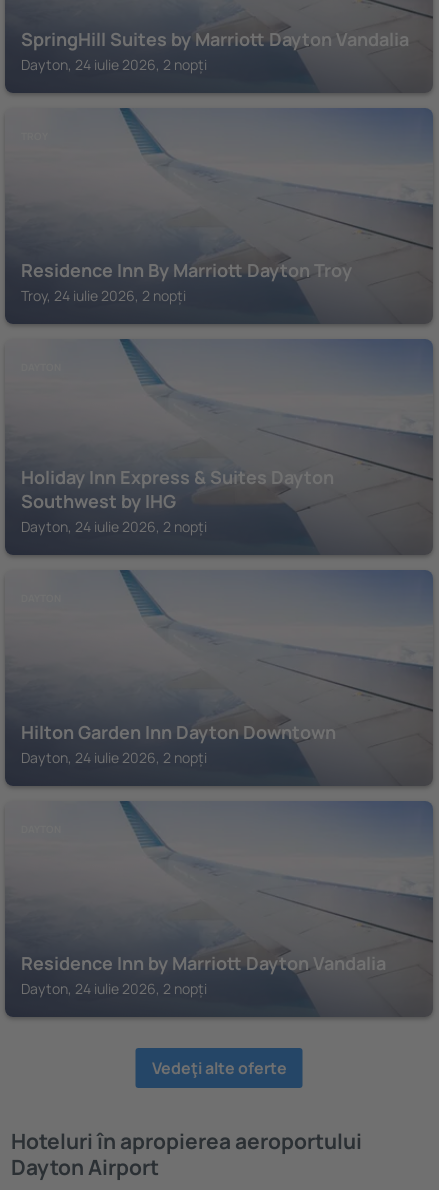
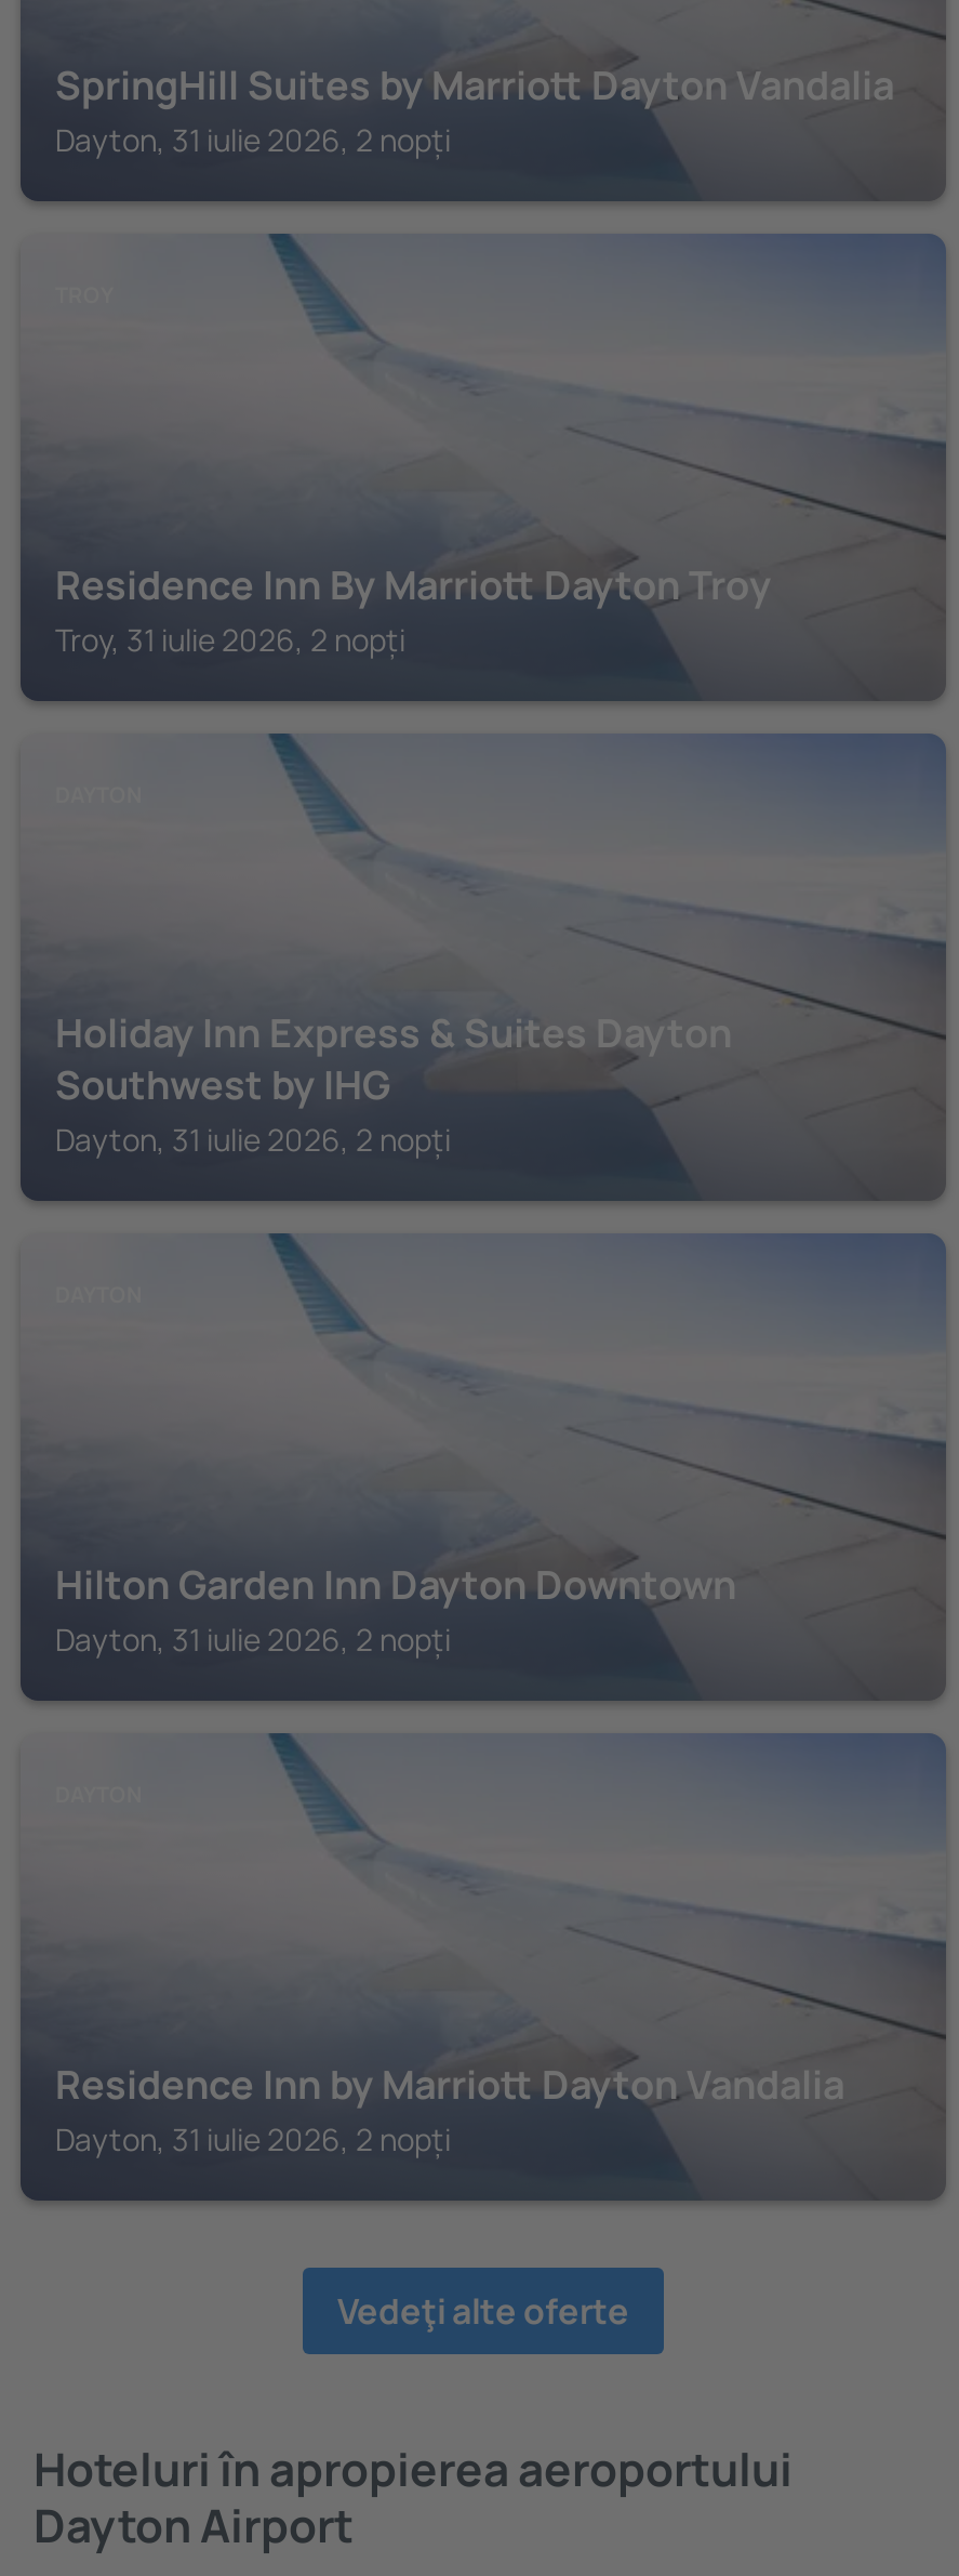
[21,55,207,74] Dayton, 24 iulie 2026, 2 nopți -> [55,119,451,160] Dayton, 31 iulie 2026, 2 nopți
[21,286,186,305] Troy, 24 iulie 2026, 2 nopți -> [55,619,405,660] Troy, 31 iulie 2026, 2 nopți
[21,517,207,536] Dayton, 24 iulie 2026, 2 nopți -> [55,1119,451,1160] Dayton, 31 iulie 2026, 2 nopți
[21,748,207,767] Dayton, 24 iulie 2026, 2 nopți -> [55,1619,451,1660] Dayton, 31 iulie 2026, 2 nopți
[21,979,207,998] Dayton, 24 iulie 2026, 2 nopți -> [55,2118,451,2159] Dayton, 31 iulie 2026, 2 nopți

